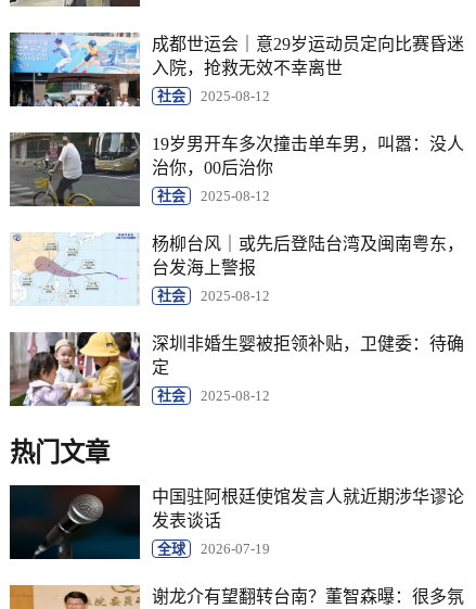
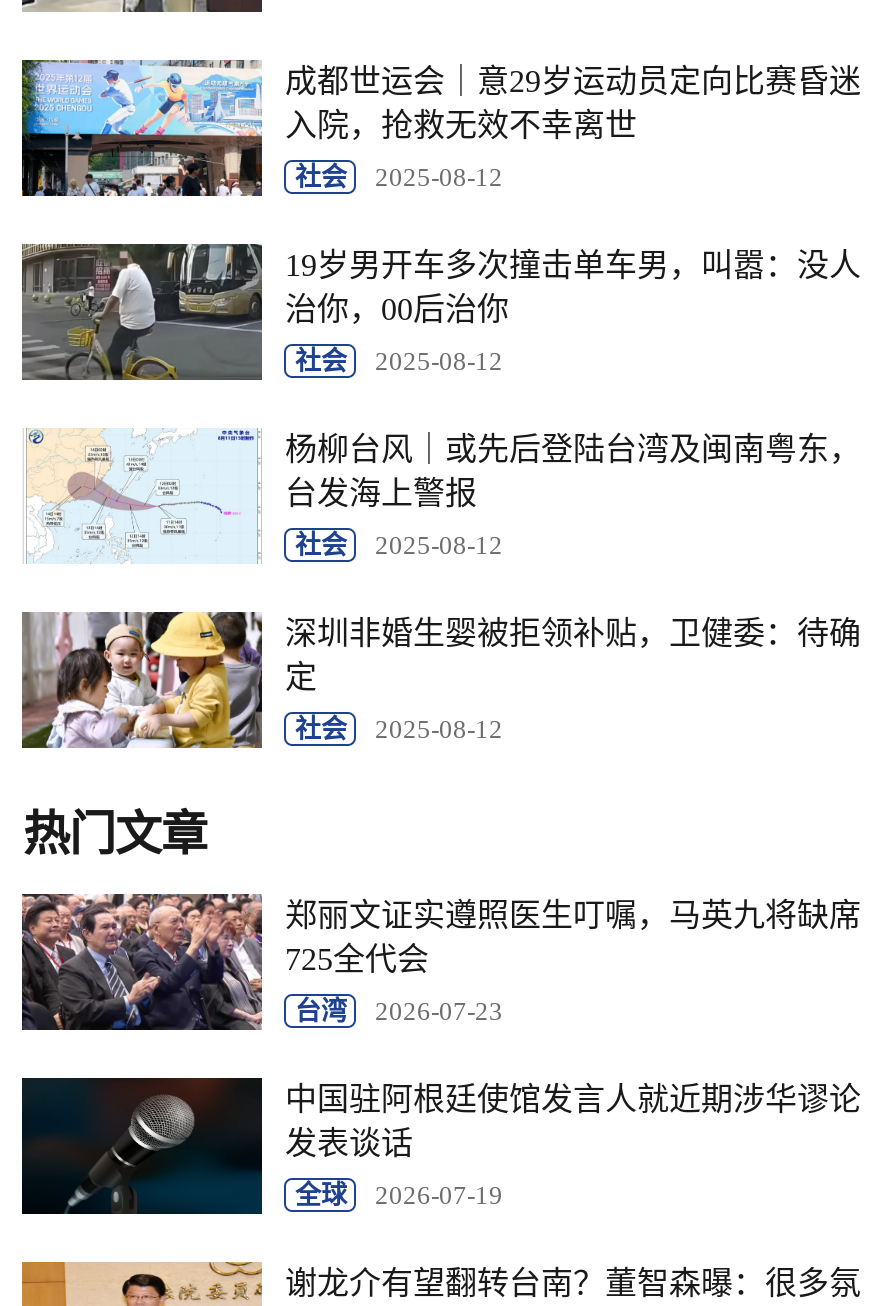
none -> [20,892,861,1032] [image] | 郑丽文证实遵照医生叮嘱，马英九将缺席 | 725全代会 | 台湾 | 2026-07-23

